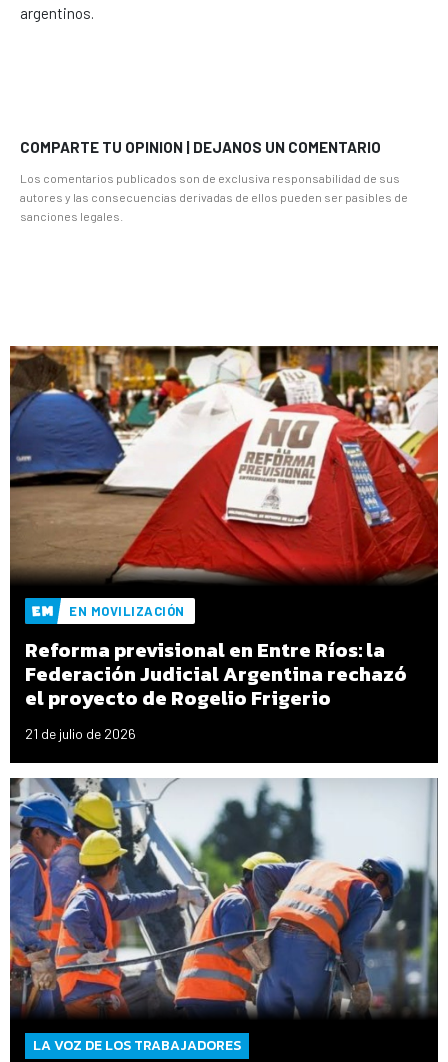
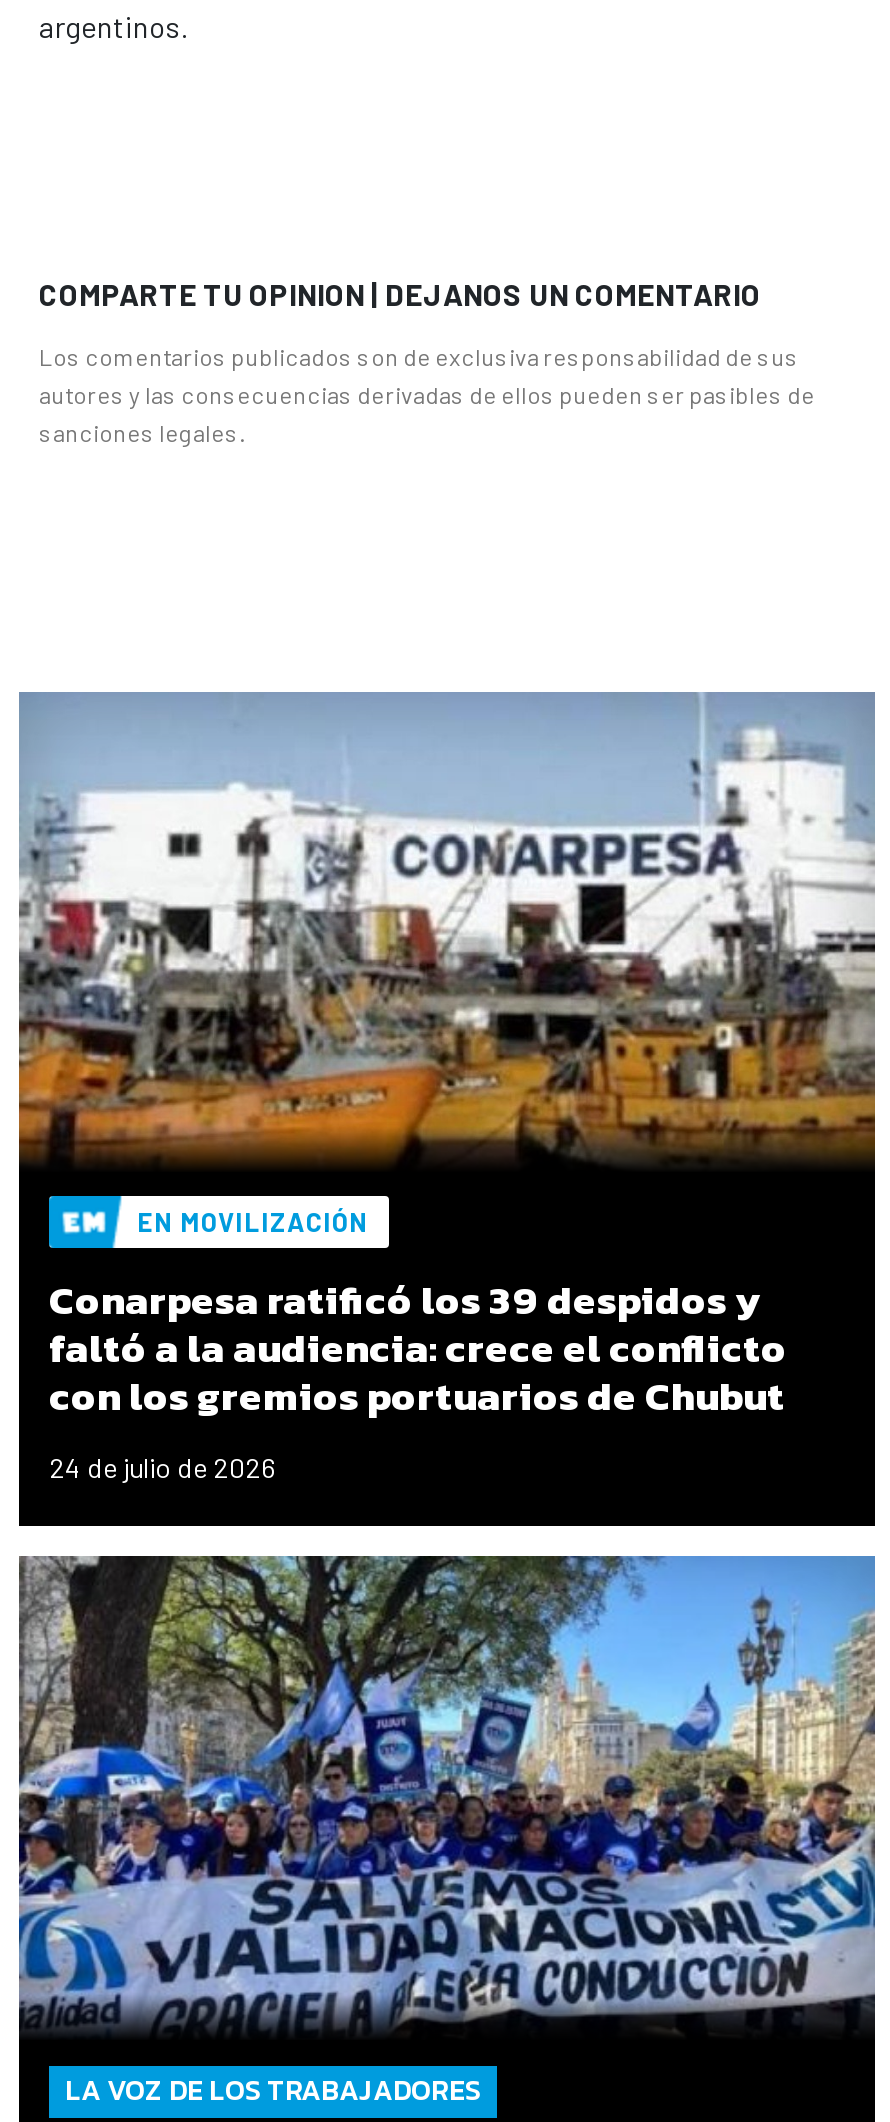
[9,345,439,582] [image] -> [17,690,877,1164] [image]
[25,635,407,742] Reforma previsional en Entre Ríos: la | Federación Judicial Argentina rechazó | el proyecto de Rogelio Frigerio | 21 de julio de 2026 -> [49,1271,787,1485] Conarpesa ratificó los 39 despidos y | faltó a la audiencia: crece el conflicto | con los gremios portuarios de Chubut | 24 de julio de 2026
[9,777,439,1017] [image] -> [17,1554,877,2032] [image]

